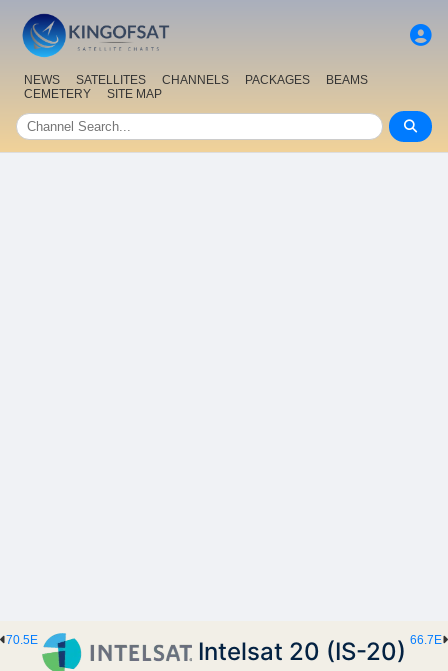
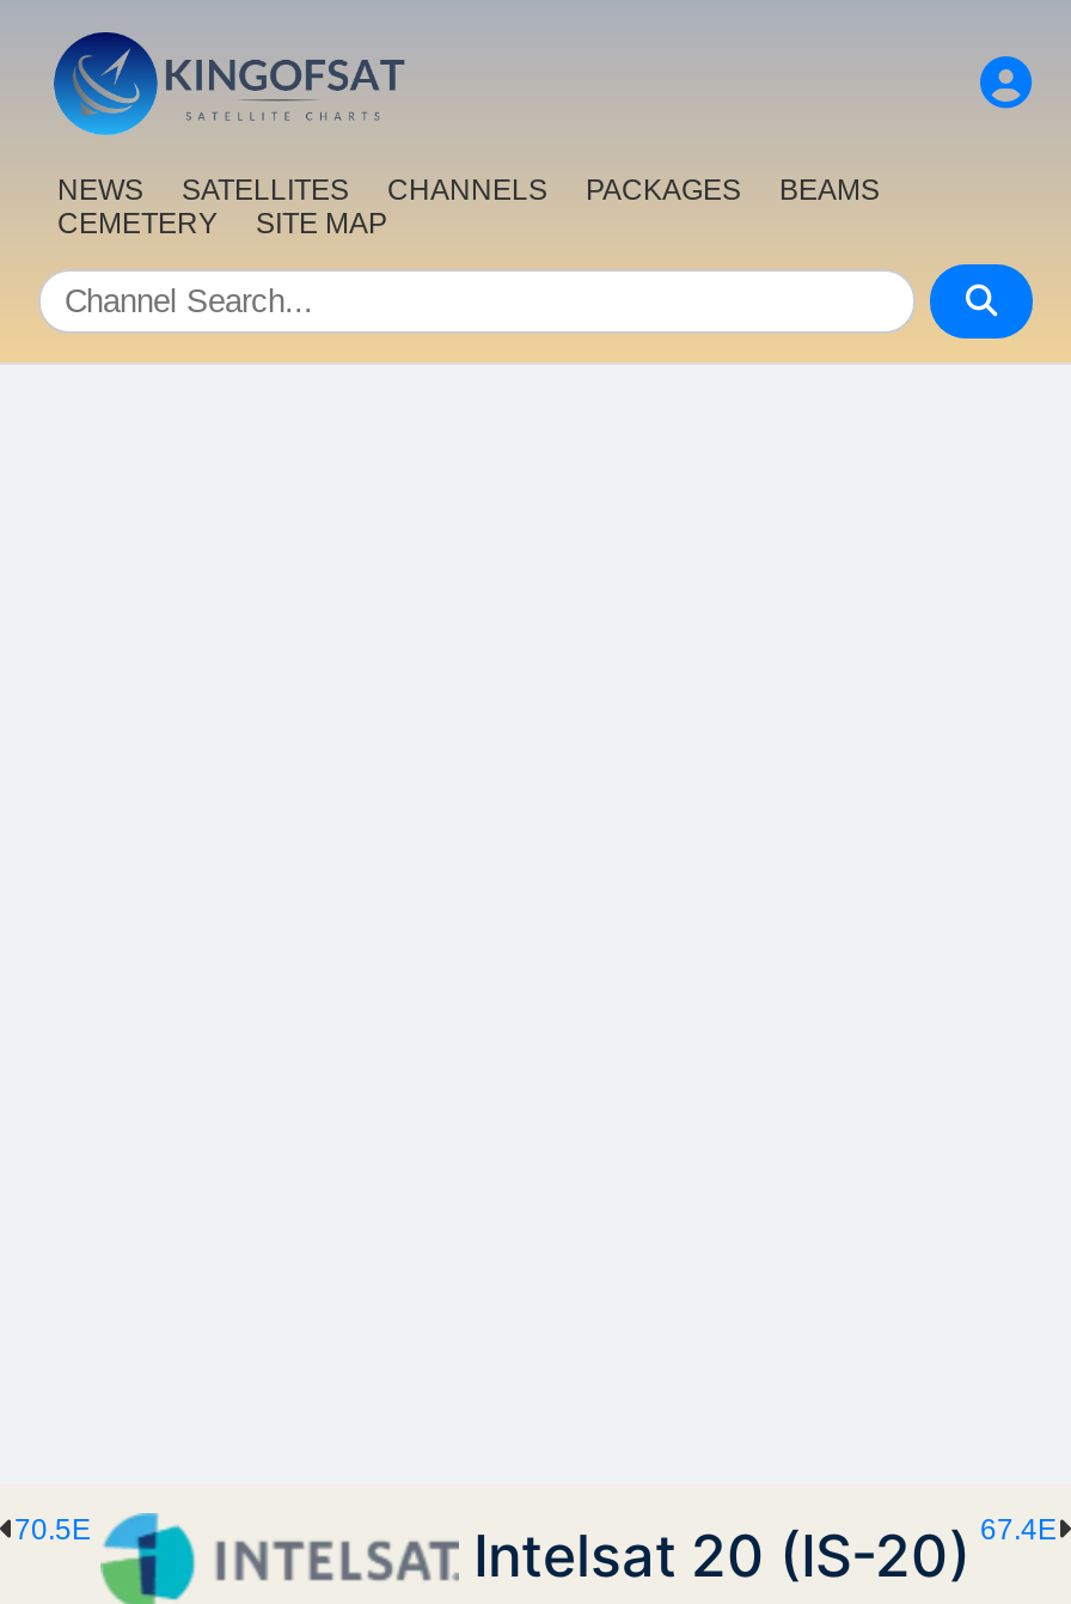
[192,633,442,666] Intelsat 20 (IS-20) 66.7E -> [459,1514,1057,1592] Intelsat 20 (IS-20) 67.4E

